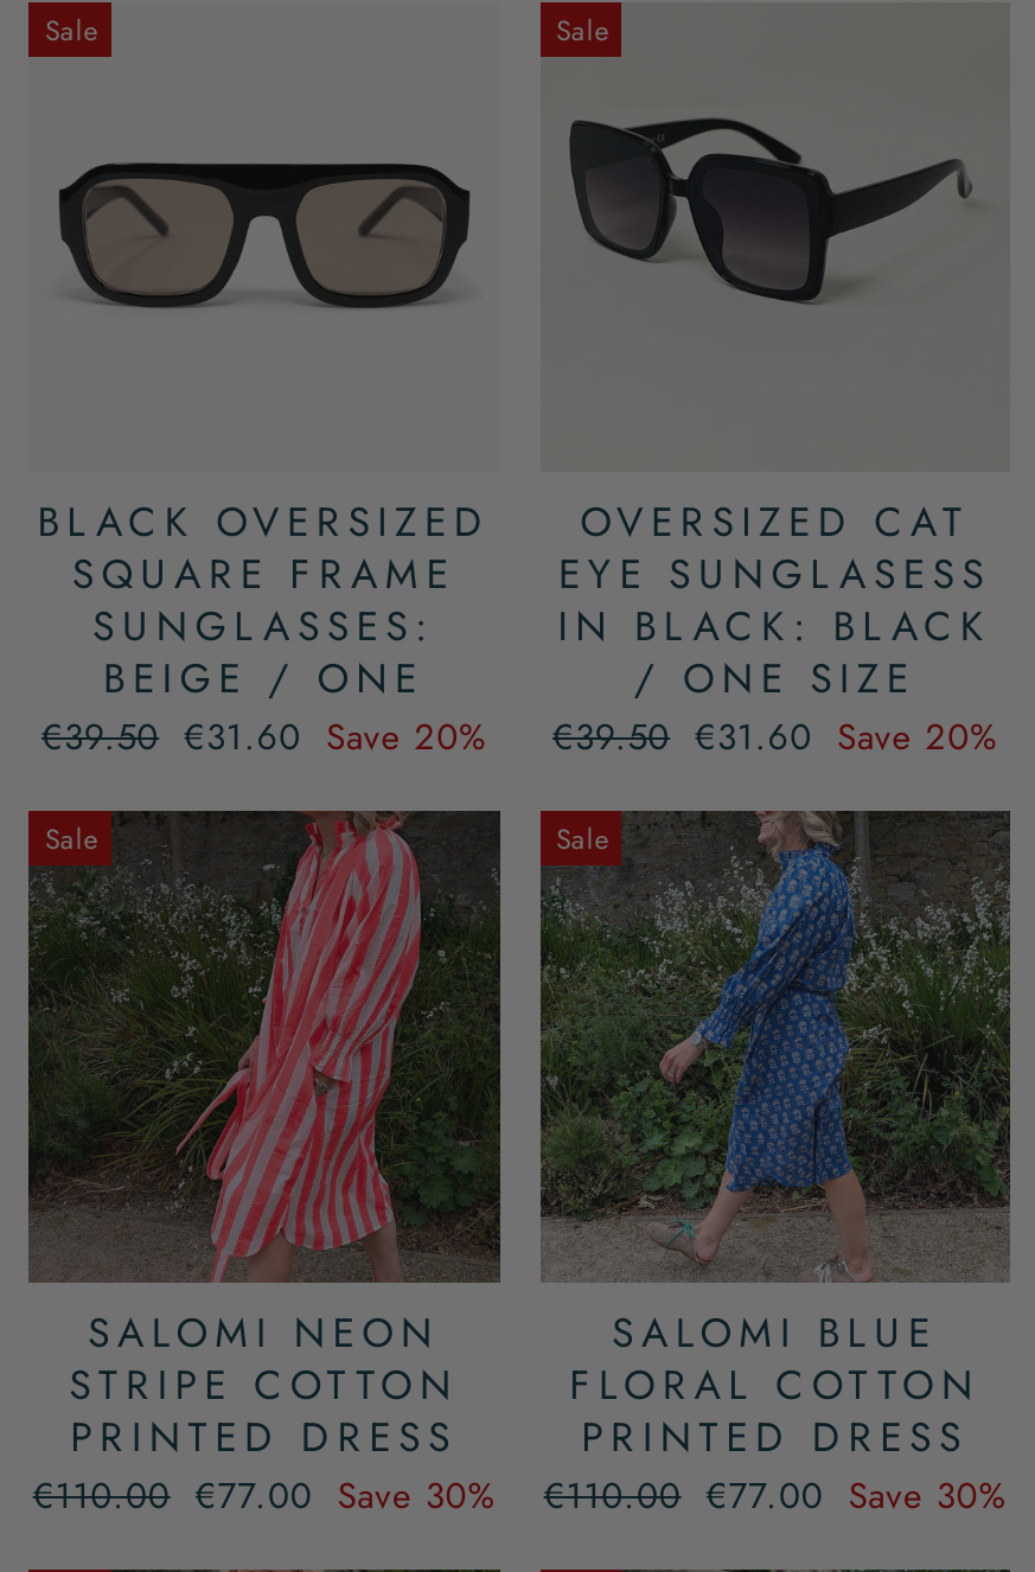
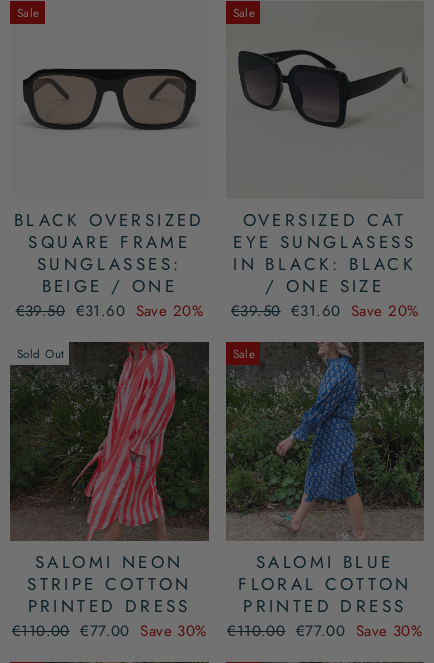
[45,818,99,858] Sale -> [17,345,64,362] Sold Out

